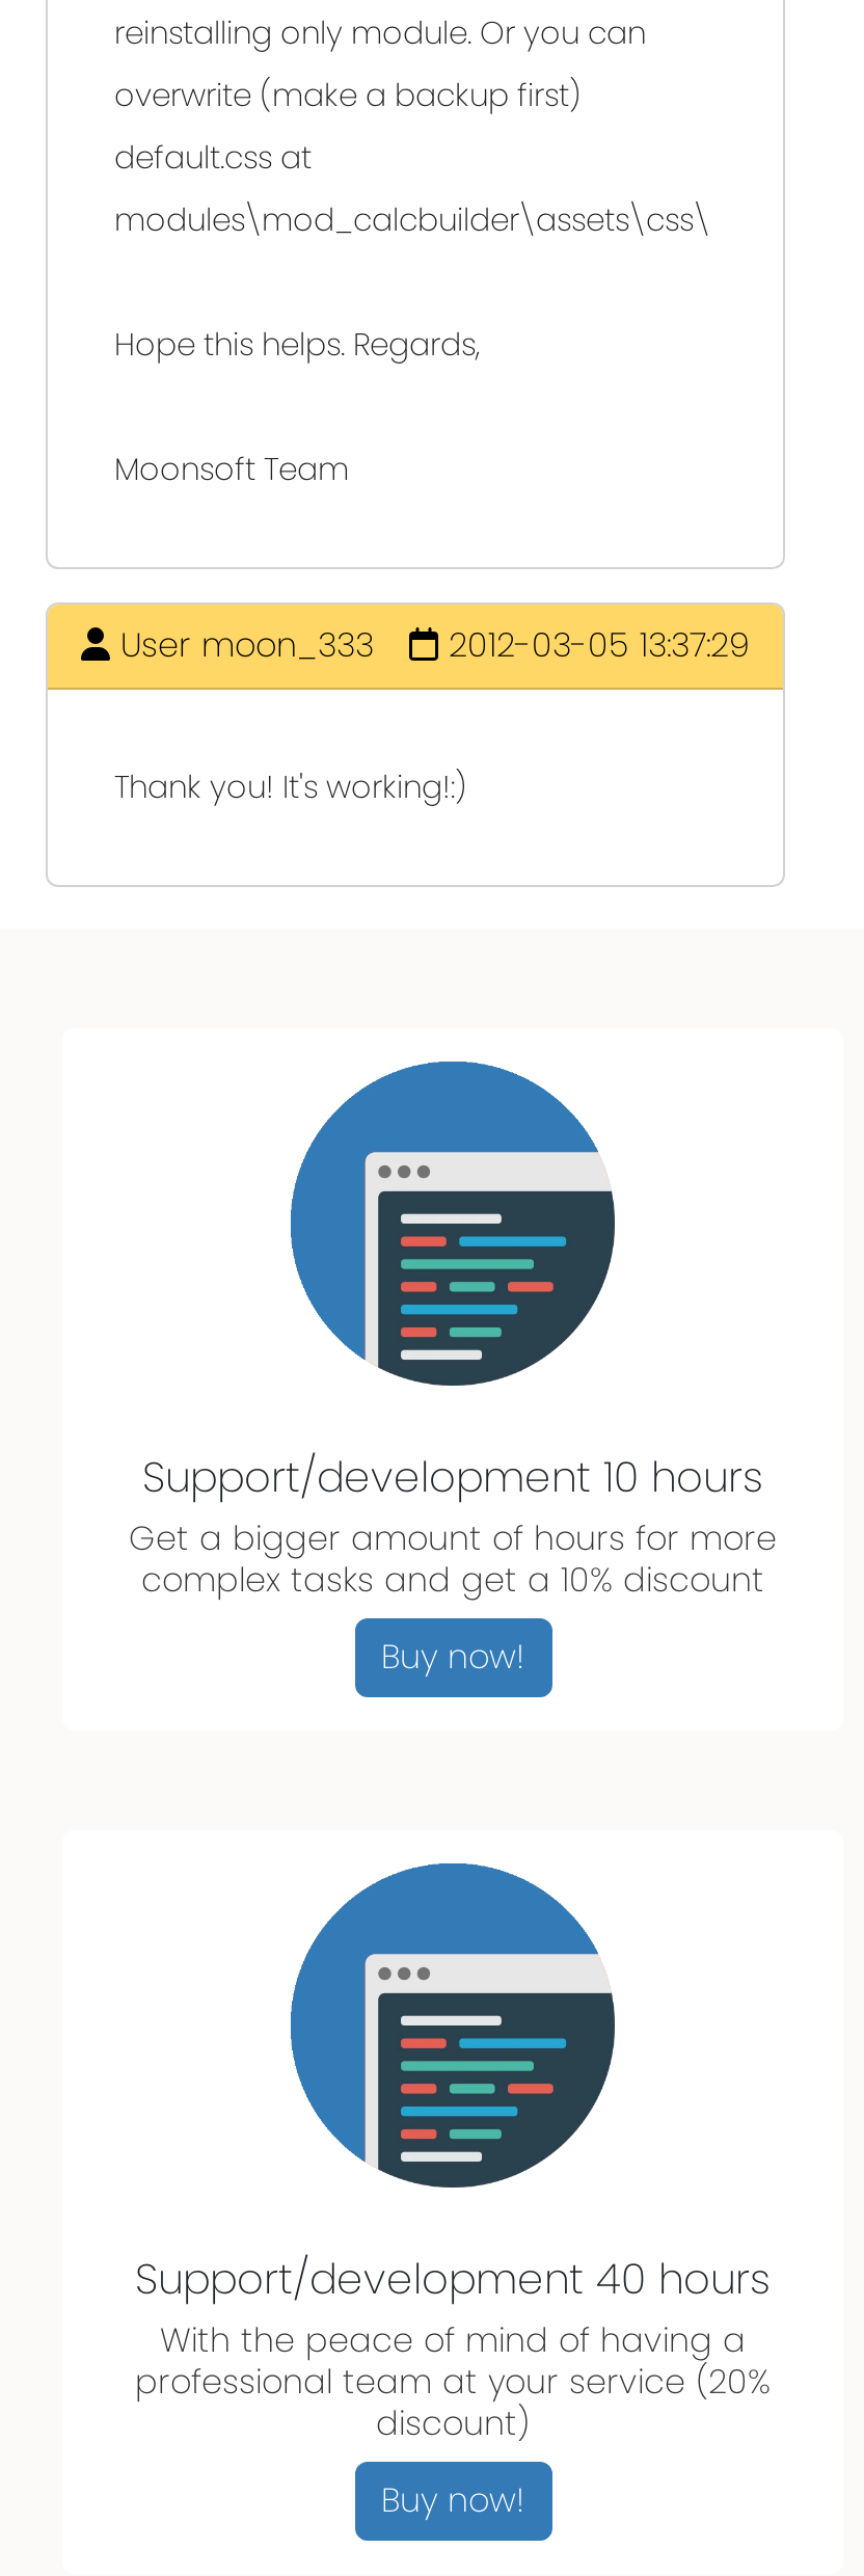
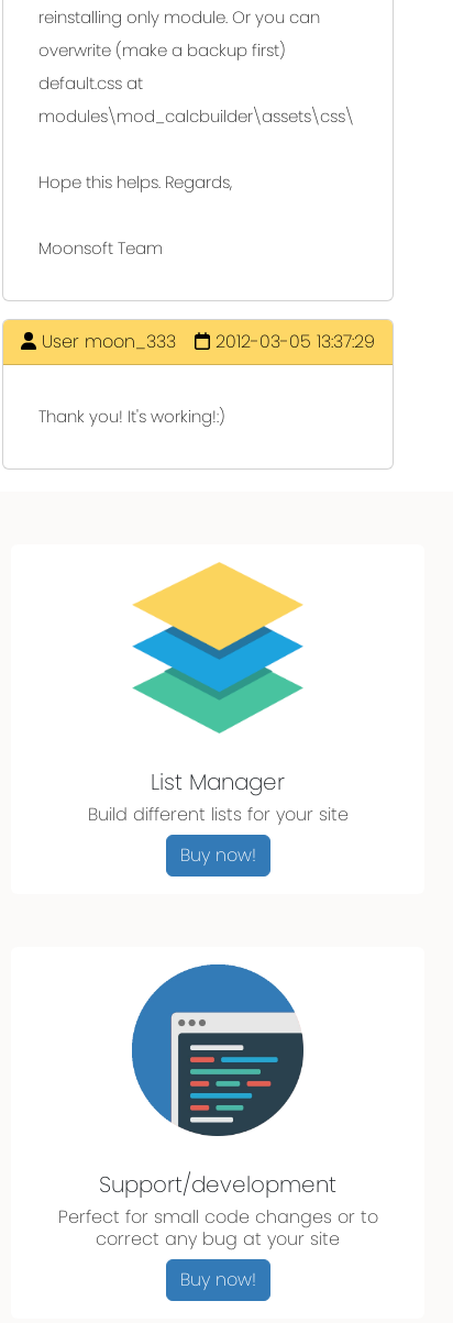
[129,1059,777,1604] [image] | Support/development 10 hours | Get a bigger amount of hours for more | complex tasks and get a 10% discount -> [87,562,348,827] [image] | List Manager | Build different lists for your site
[135,2250,771,2447] Support/development 40 hours | With the peace of mind of having a | professional team at your service (20% | discount) -> [58,1169,378,1252] Support/development | Perfect for small code changes or to | correct any bug at your site

